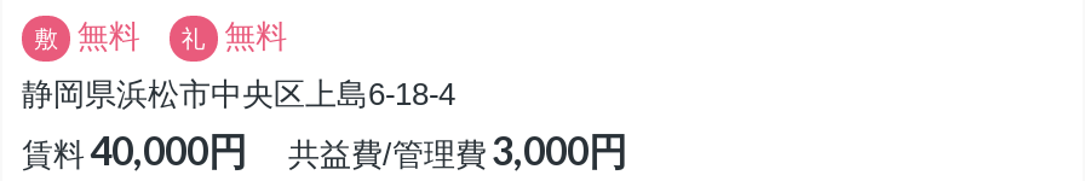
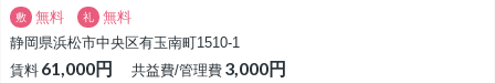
[22,75,455,171] 静岡県浜松市中央区上島6-18-4 | 賃料 40,000円 -> [10,34,240,78] 静岡県浜松市中央区有玉南町1510-1 | 賃料 61,000円

